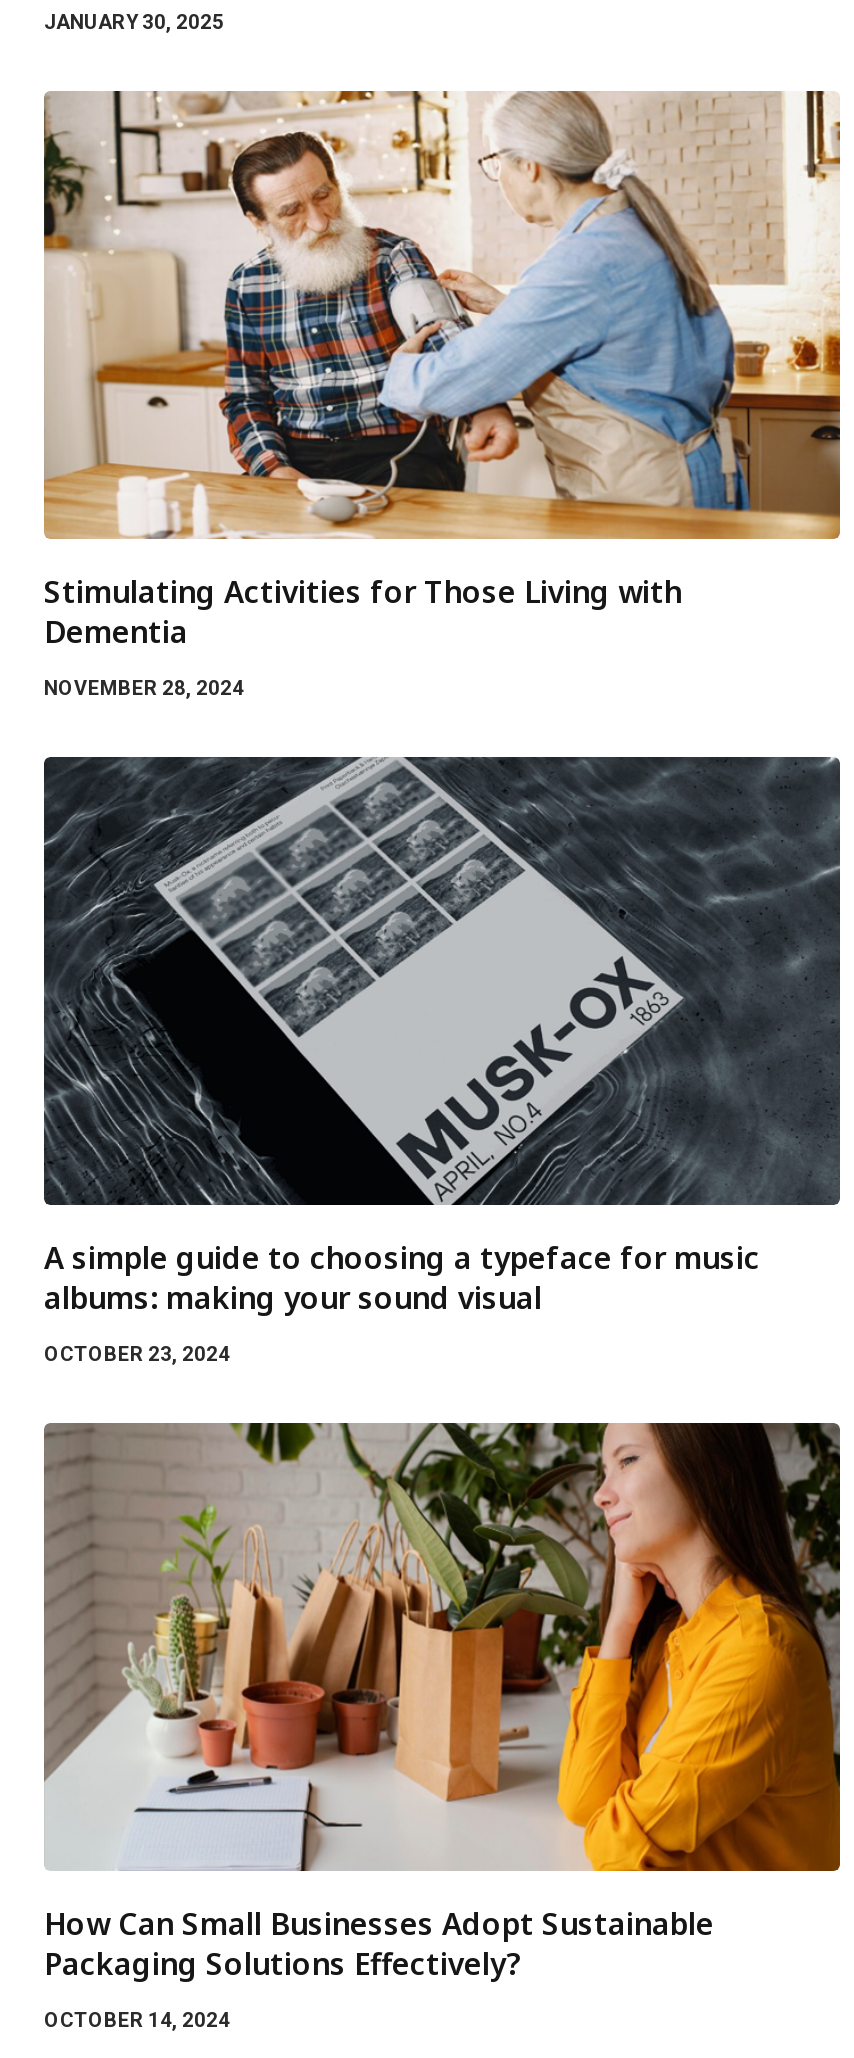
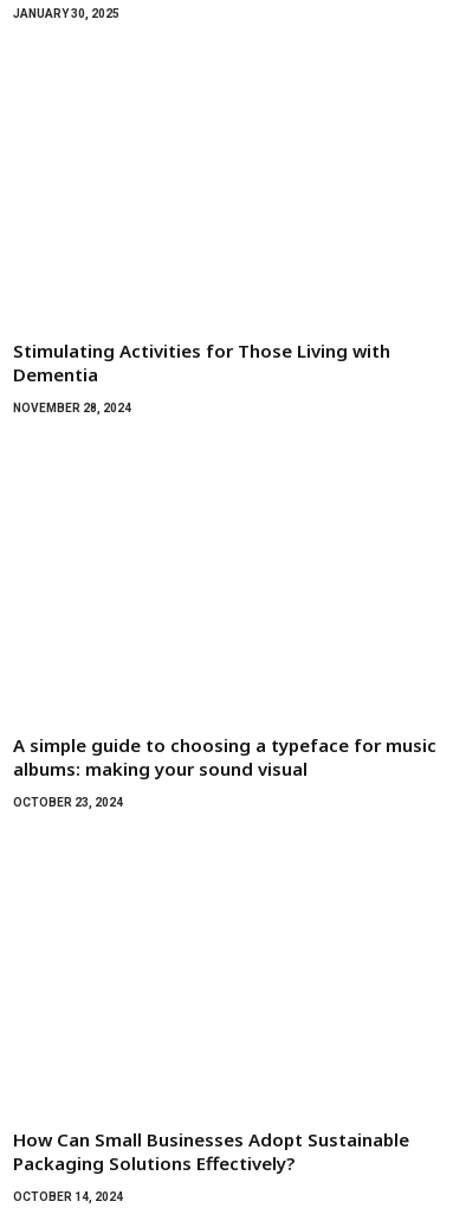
[42,89,842,541] [image] -> none
[42,755,842,1207] [image] -> none
[42,1421,842,1873] [image] -> none

